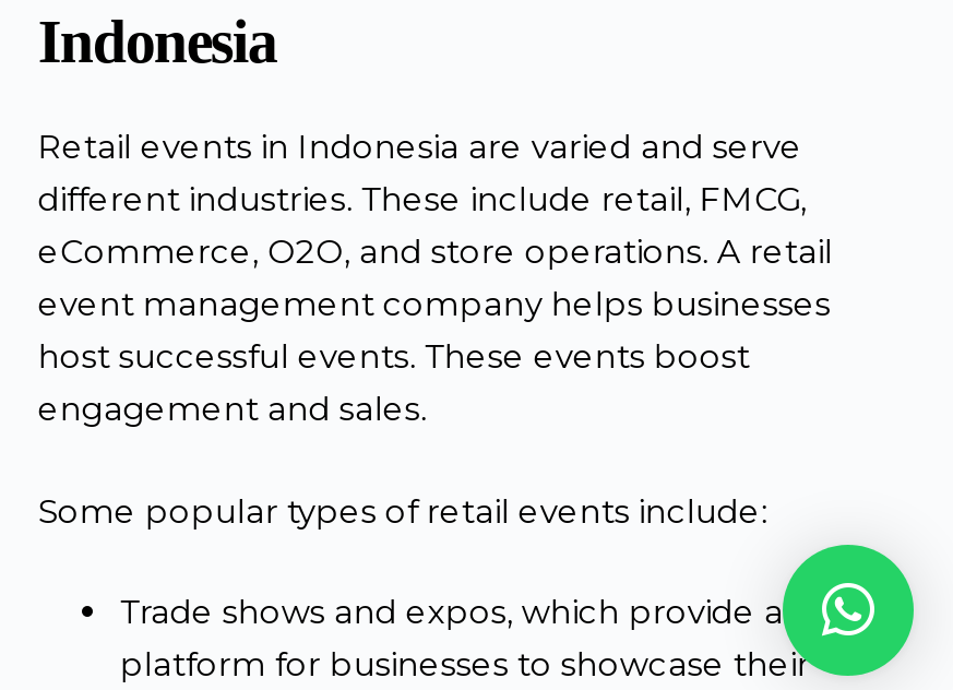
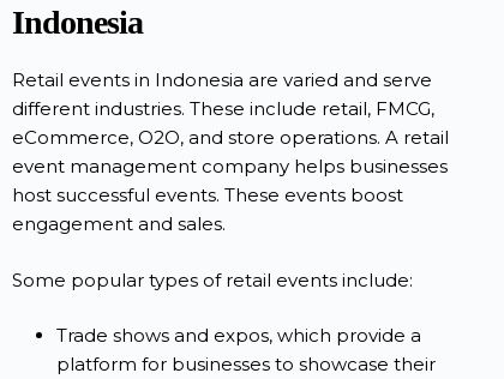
[785,542,918,679] [image] -> none

